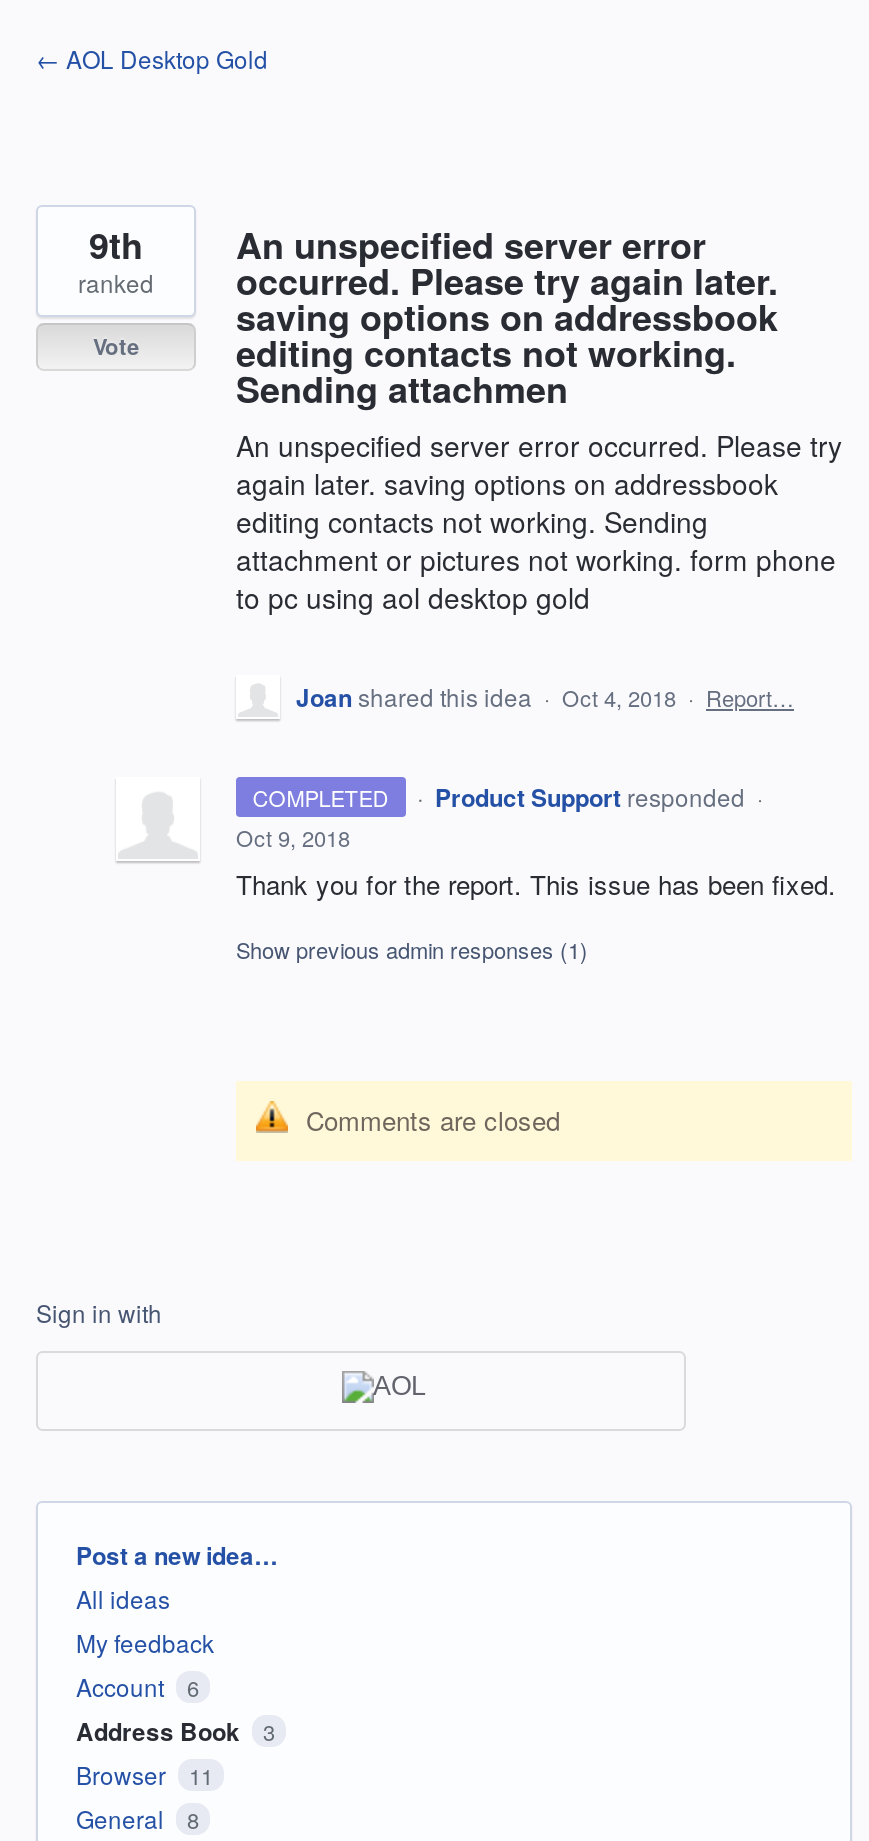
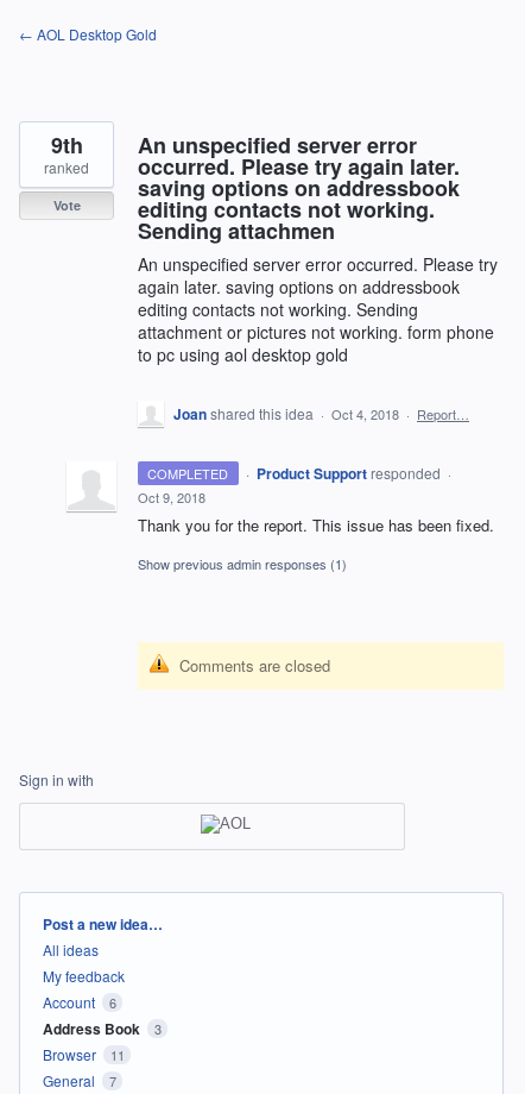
[76,1801,199,1835] General 8 -> [43,1070,116,1090] General 7

